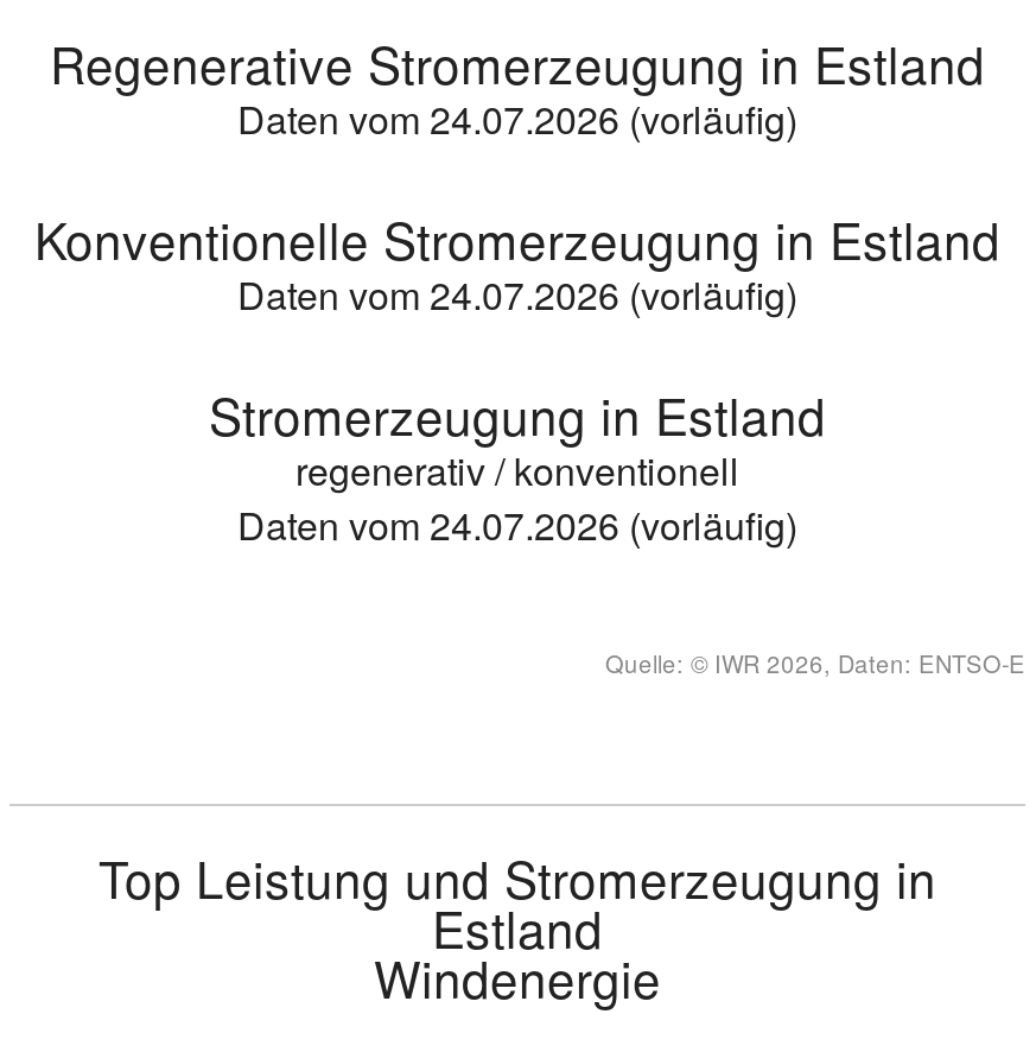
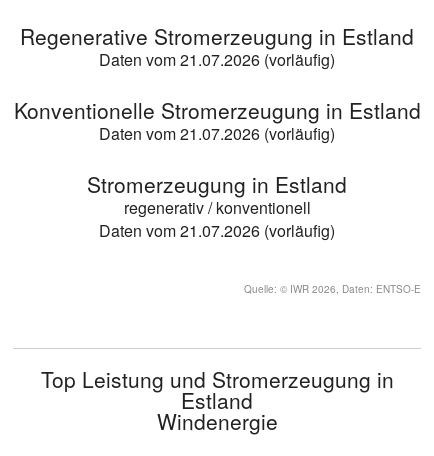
[237,91,797,146] Daten vom 24.07.2026 (vorläufig) -> [99,48,335,71] Daten vom 21.07.2026 (vorläufig)
[237,267,797,322] Daten vom 24.07.2026 (vorläufig) -> [99,122,335,145] Daten vom 21.07.2026 (vorläufig)
[237,497,797,552] Daten vom 24.07.2026 (vorläufig) -> [99,219,335,242] Daten vom 21.07.2026 (vorläufig)

